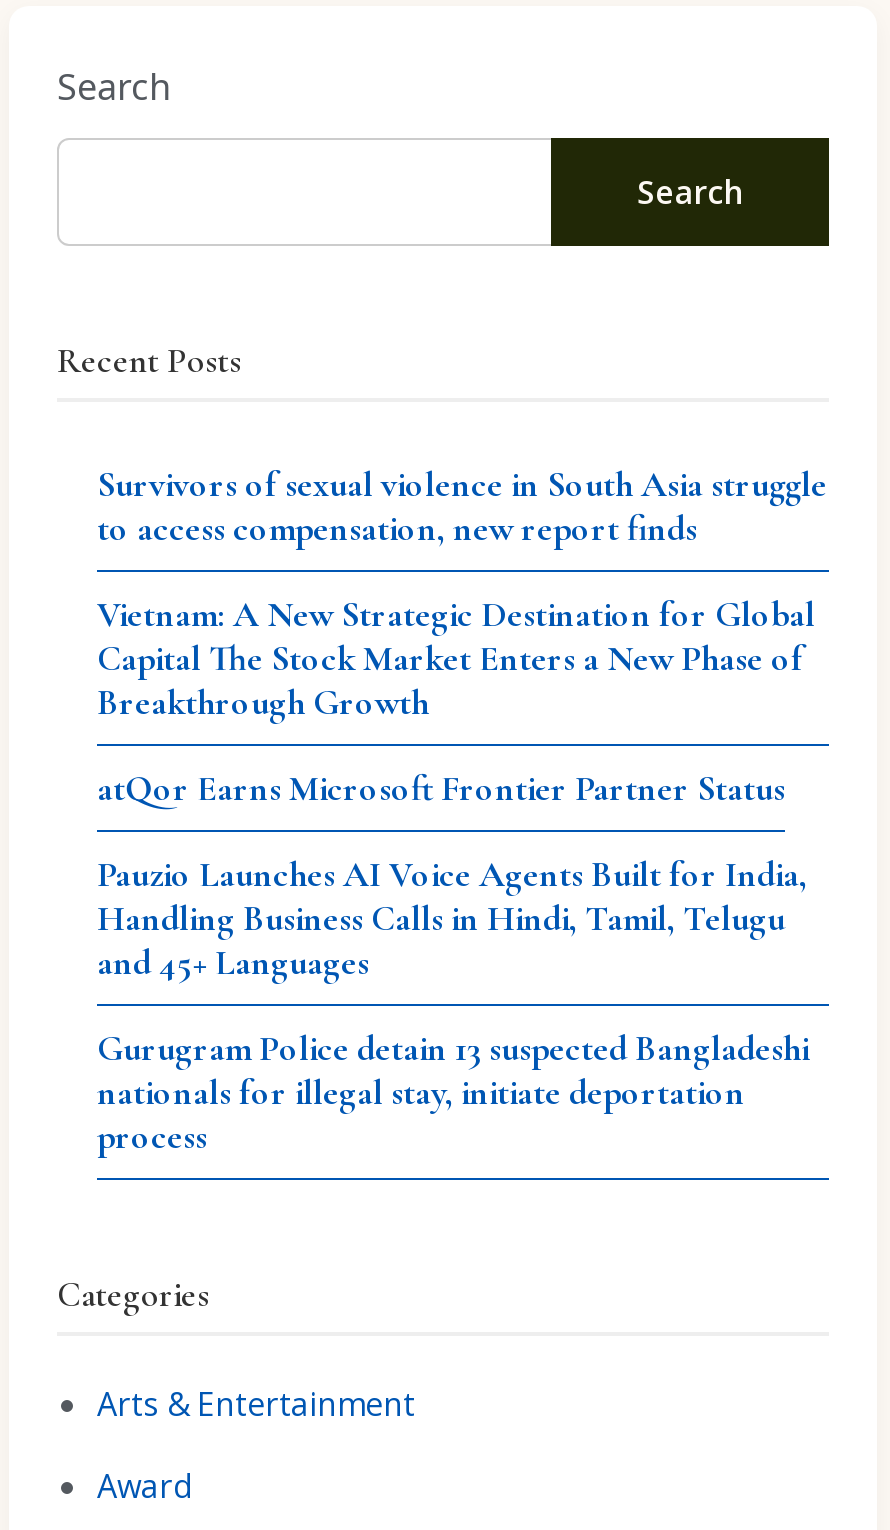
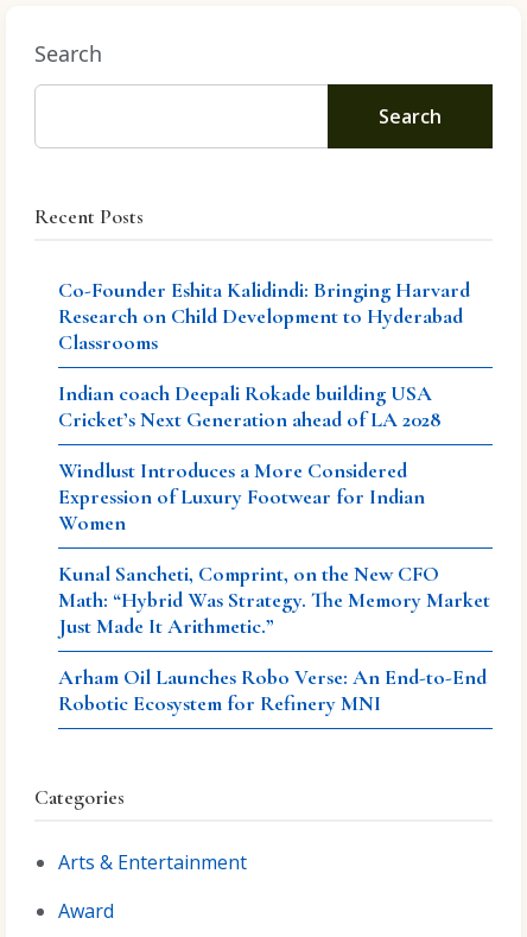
[97,461,827,549] Survivors of sexual violence in South Asia struggle | to access compensation, new report finds -> [58,276,470,355] Co-Founder Eshita Kalidindi: Bringing Harvard | Research on Child Development to Hyderabad | Classrooms
[97,591,815,723] Vietnam: A New Strategic Destination for Global | Capital The Stock Market Enters a New Phase of | Breakthrough Growth -> [58,380,440,432] Indian coach Deepali Rokade building USA | Cricket’s Next Generation ahead of LA 2028
[97,765,785,809] atQor Earns Microsoft Frontier Partner Status -> [58,457,425,535] Windlust Introduces a More Considered | Expression of Luxury Footwear for Indian | Women
[97,851,807,983] Pauzio Launches AI Voice Agents Built for India, | Handling Business Calls in Hindi, Tamil, Telugu | and 45+ Languages -> [58,560,490,639] Kunal Sancheti, Comprint, on the New CFO | Math: “Hybrid Was Strategy. The Memory Market | Just Made It Arithmetic.”
[97,1025,809,1157] Gurugram Police detain 13 suspected Bangladeshi | nationals for illegal stay, initiate deportation | process -> [58,664,487,716] Arham Oil Launches Robo Verse: An End-to-End | Robotic Ecosystem for Refinery MNI

